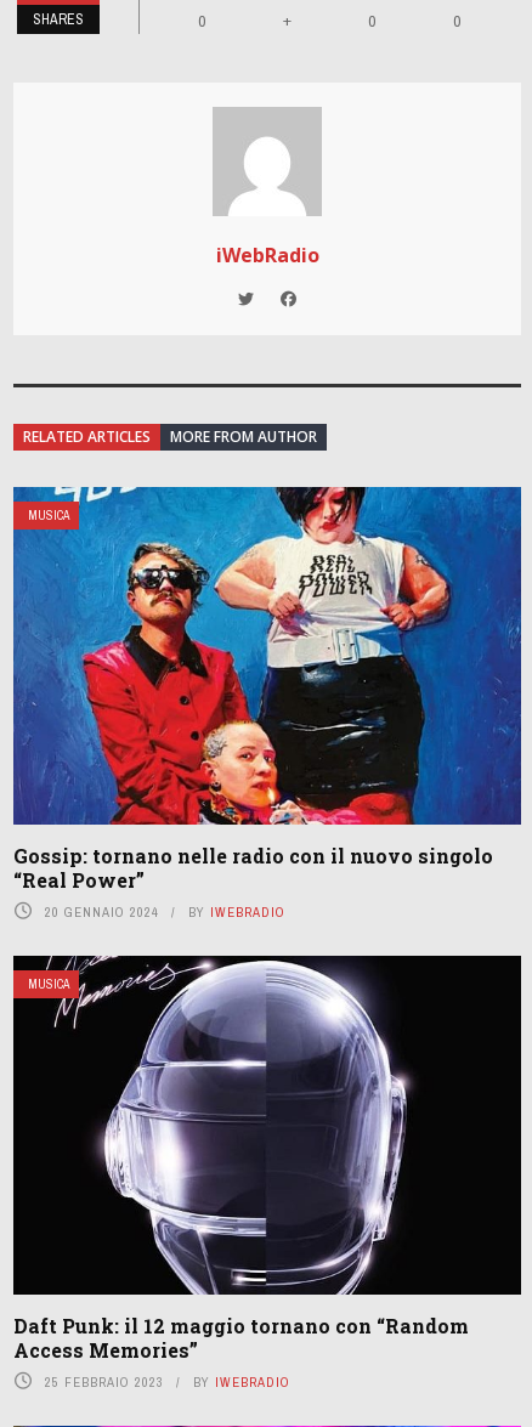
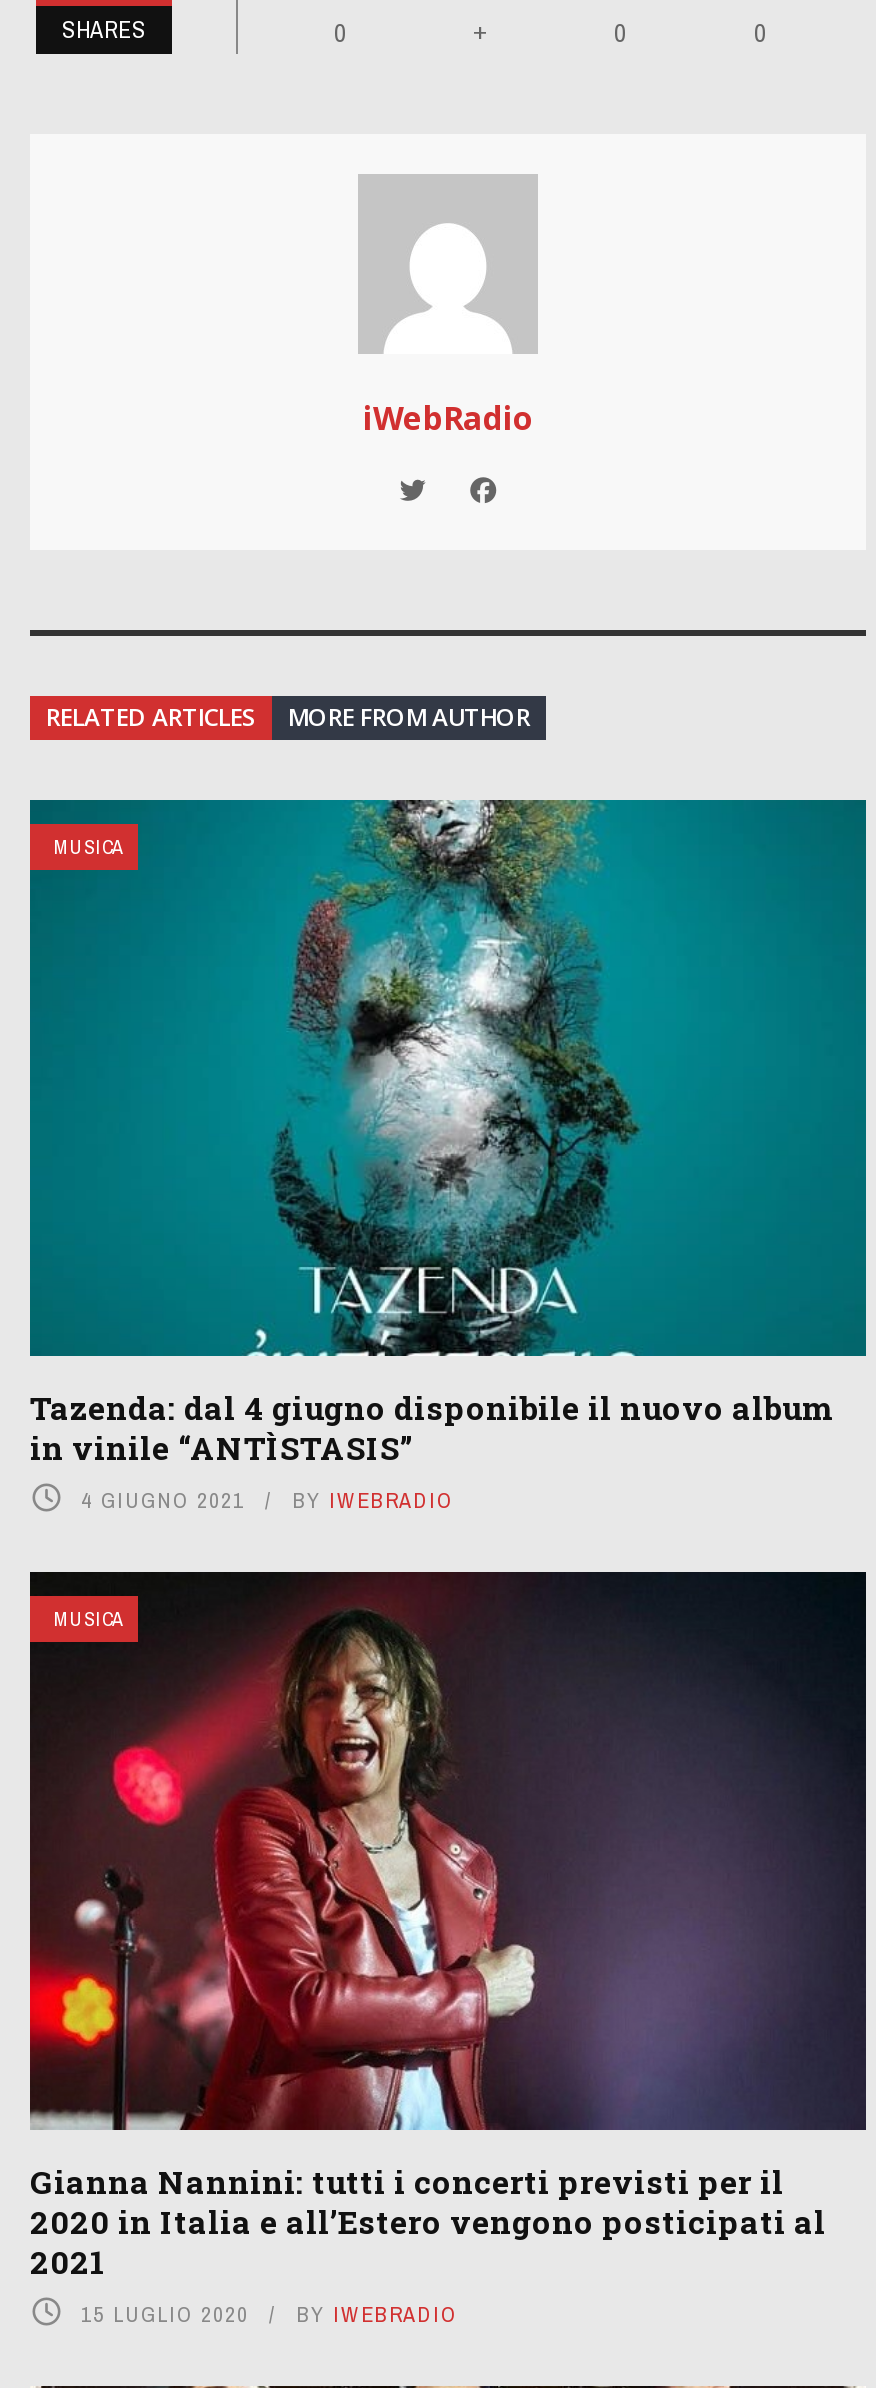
[13,486,521,921] [image] | Gossip: tornano nelle radio con il nuovo singolo | “Real Power” | 20 GENNAIO 2024 -> [30,798,866,1515] [image] | Tazenda: dal 4 giugno disponibile il nuovo album | in vinile “ANTÌSTASIS” | 4 GIUGNO 2021
[12,956,520,1391] [image] | Daft Punk: il 12 maggio tornano con “Random | Access Memories” | 25 FEBBRAIO 2023 -> [28,1570,866,2328] [image] | Gianna Nannini: tutti i concerti previsti per il | 2020 in Italia e all’Estero vengono posticipati al | 2021 | 15 LUGLIO 2020

